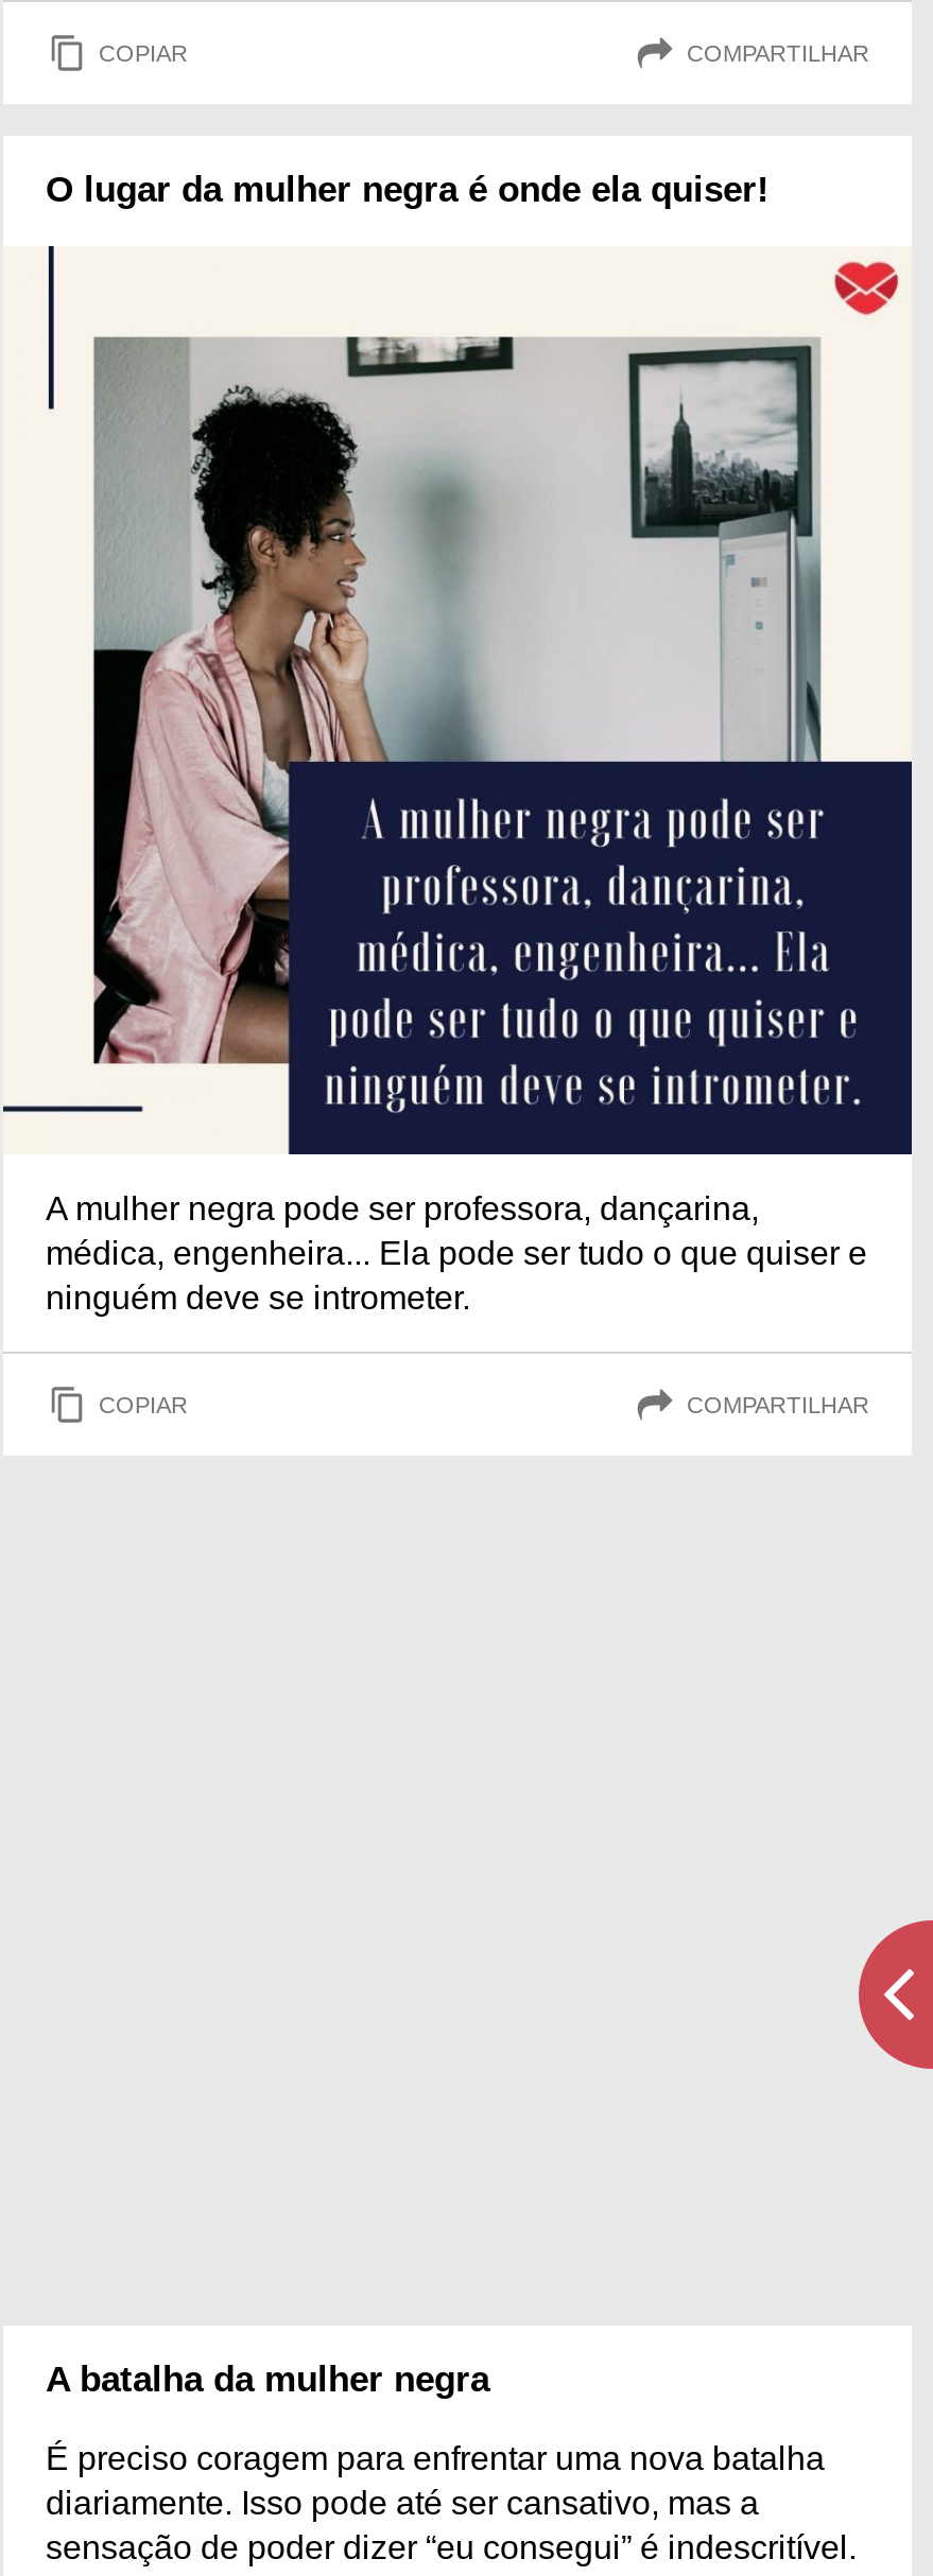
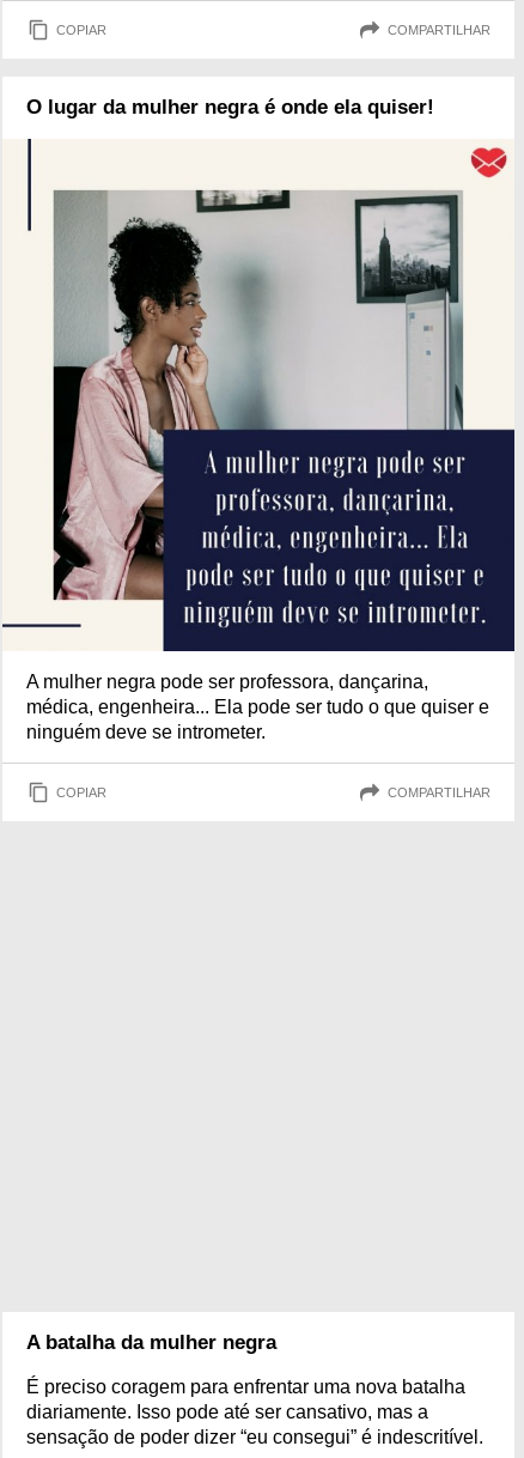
[857,1918,927,2071] [image] -> none

